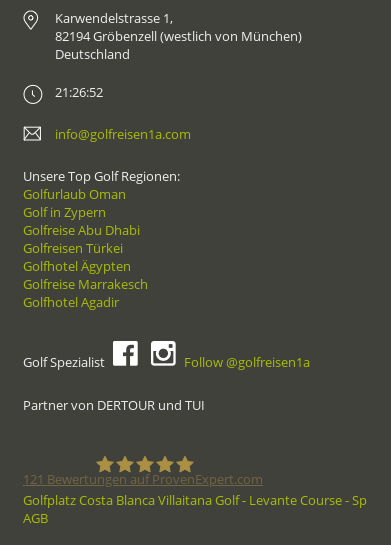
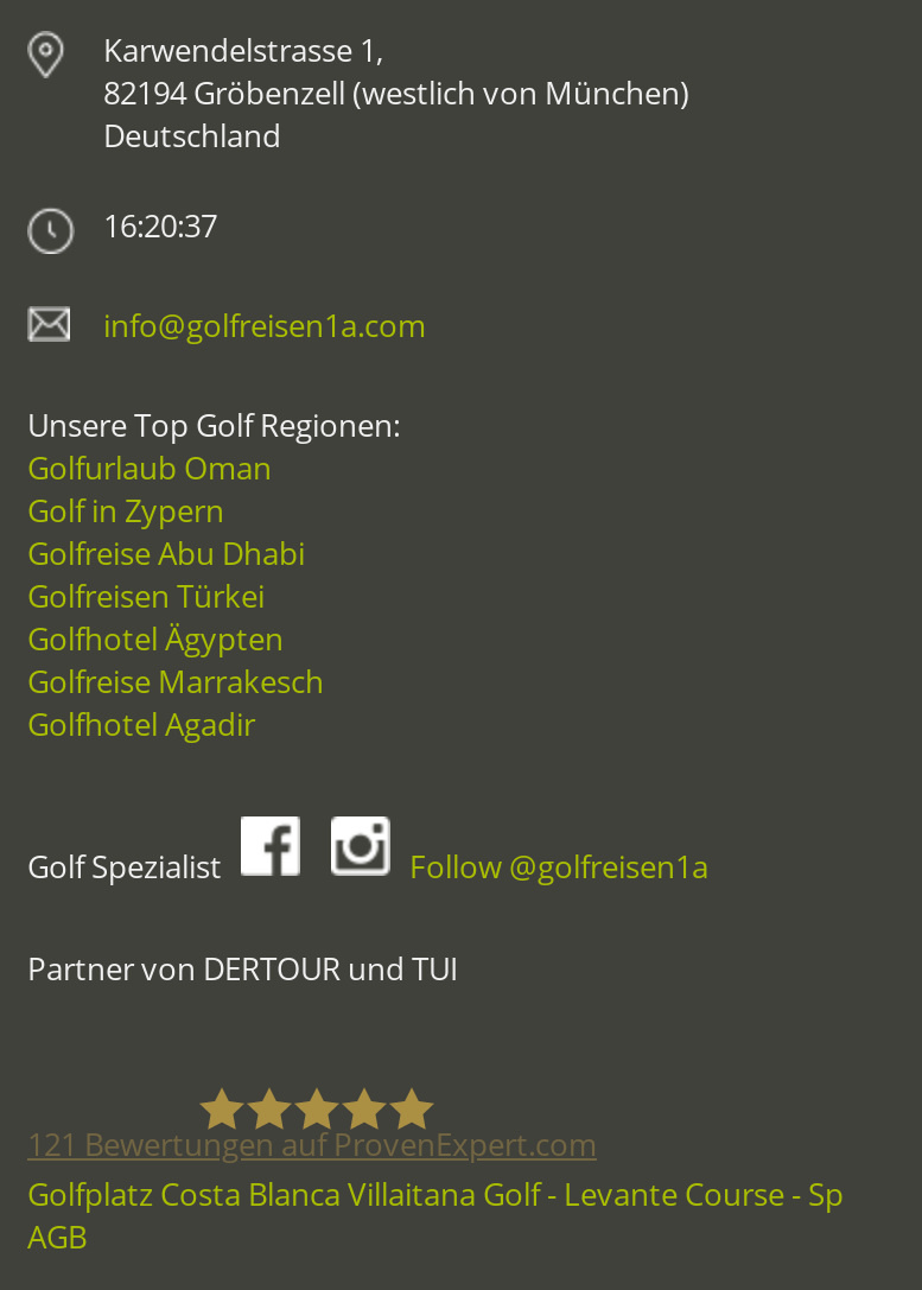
[55,83,103,101] 21:26:52 -> [103,204,217,247] 16:20:37

